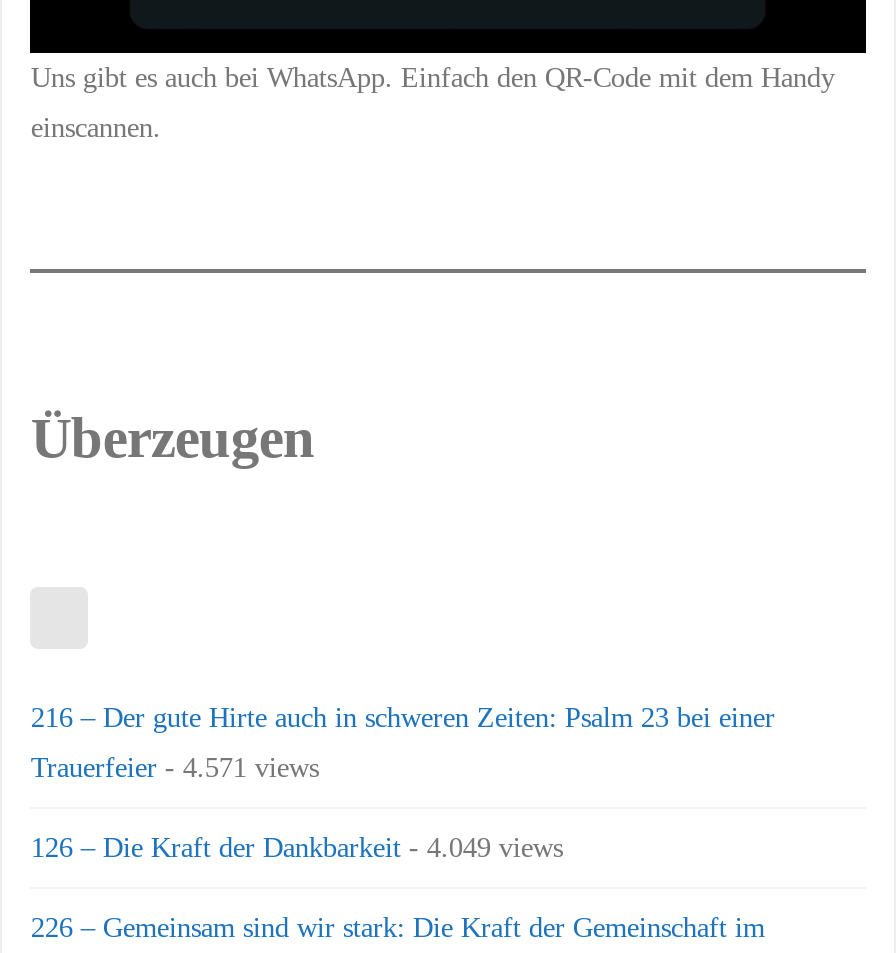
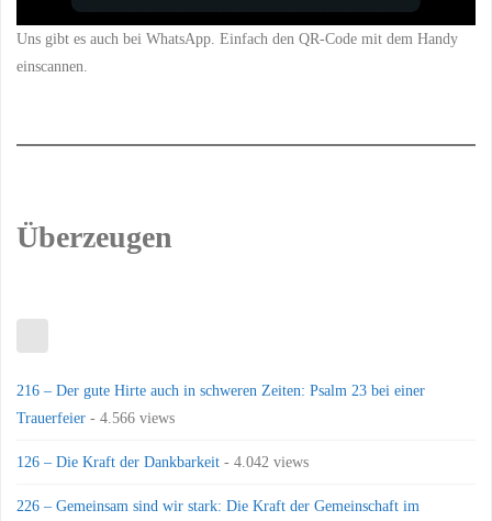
[31,750,319,782] Trauerfeier - 4.571 views -> [17,408,175,426] Trauerfeier - 4.566 views
[31,831,563,863] 126 – Die Kraft der Dankbarkeit - 4.049 views -> [17,453,309,470] 126 – Die Kraft der Dankbarkeit - 4.042 views

